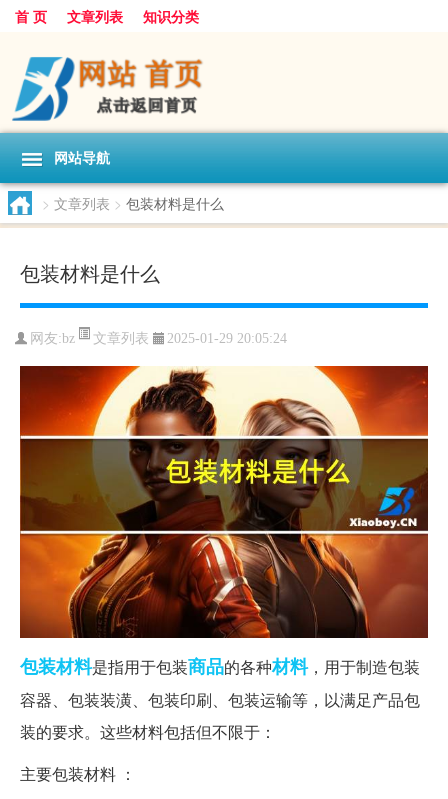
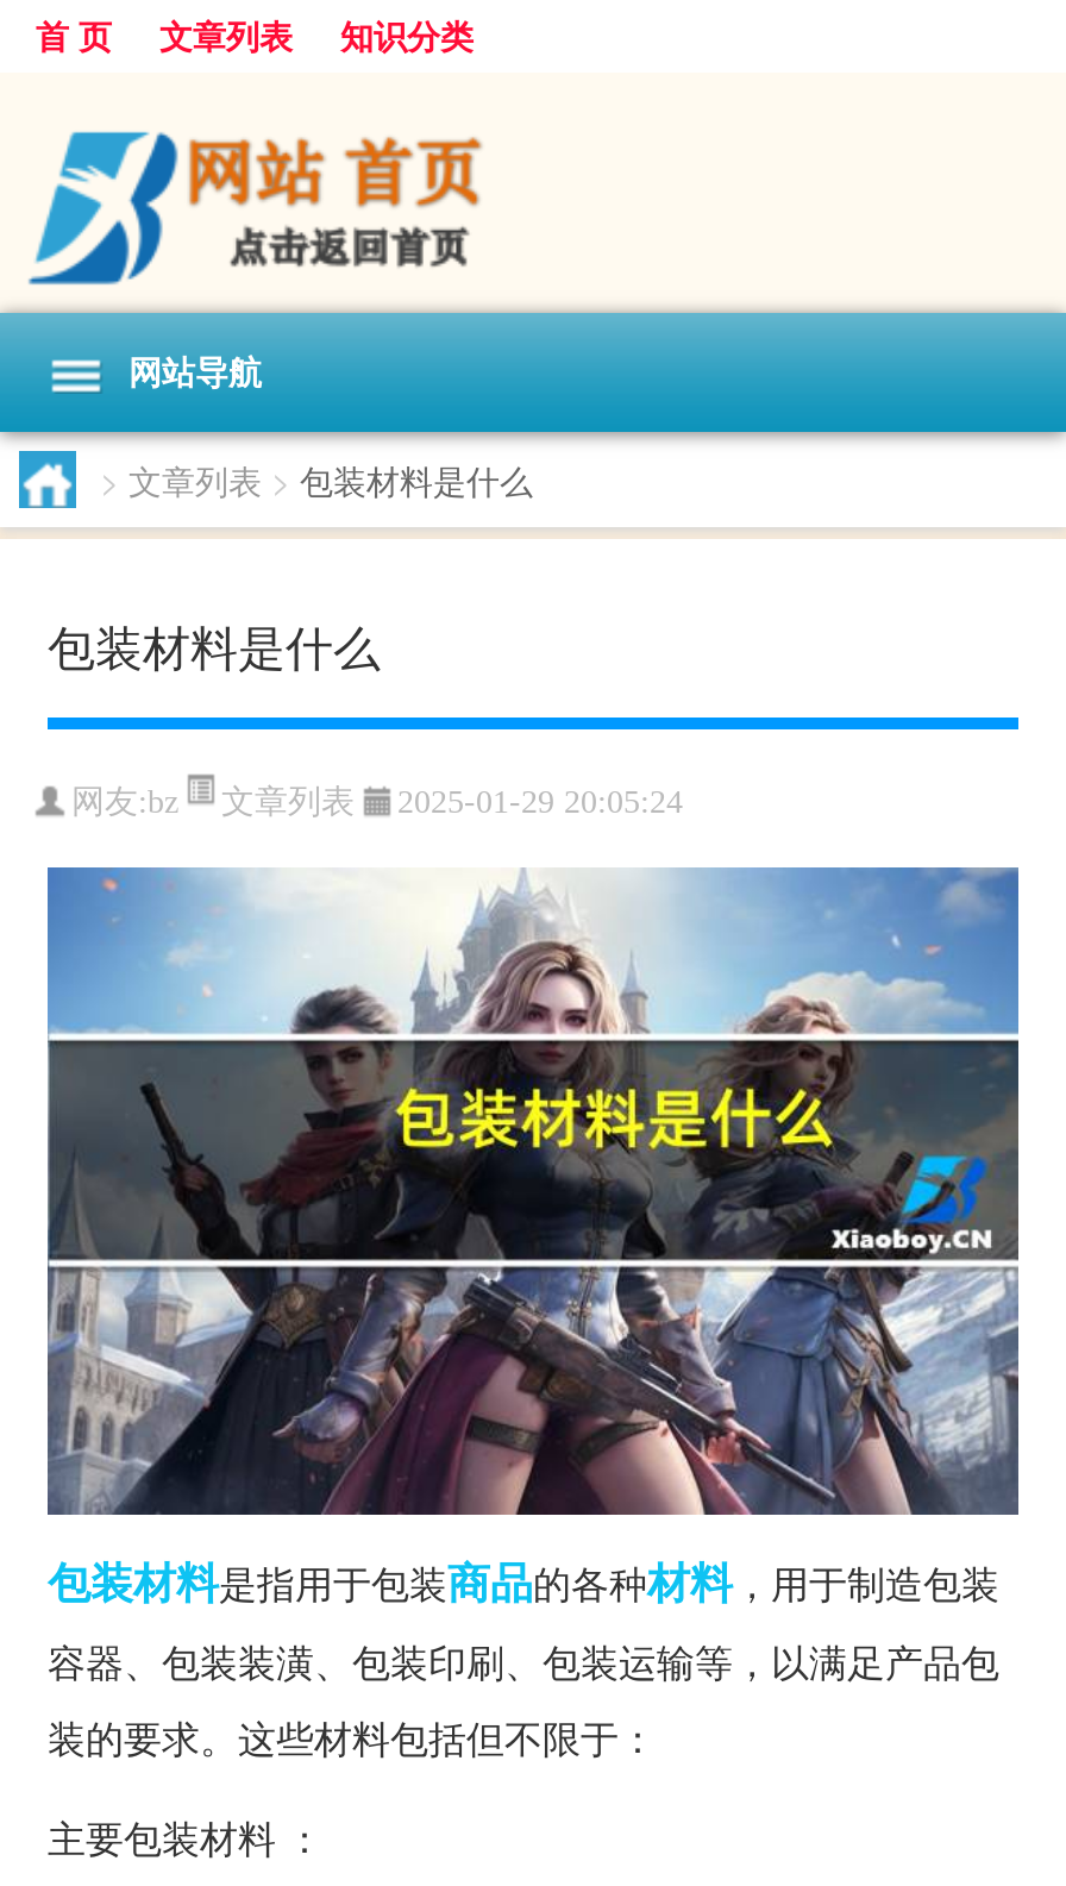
[19,365,429,639] [image] -> [45,865,1021,1517] [image]

